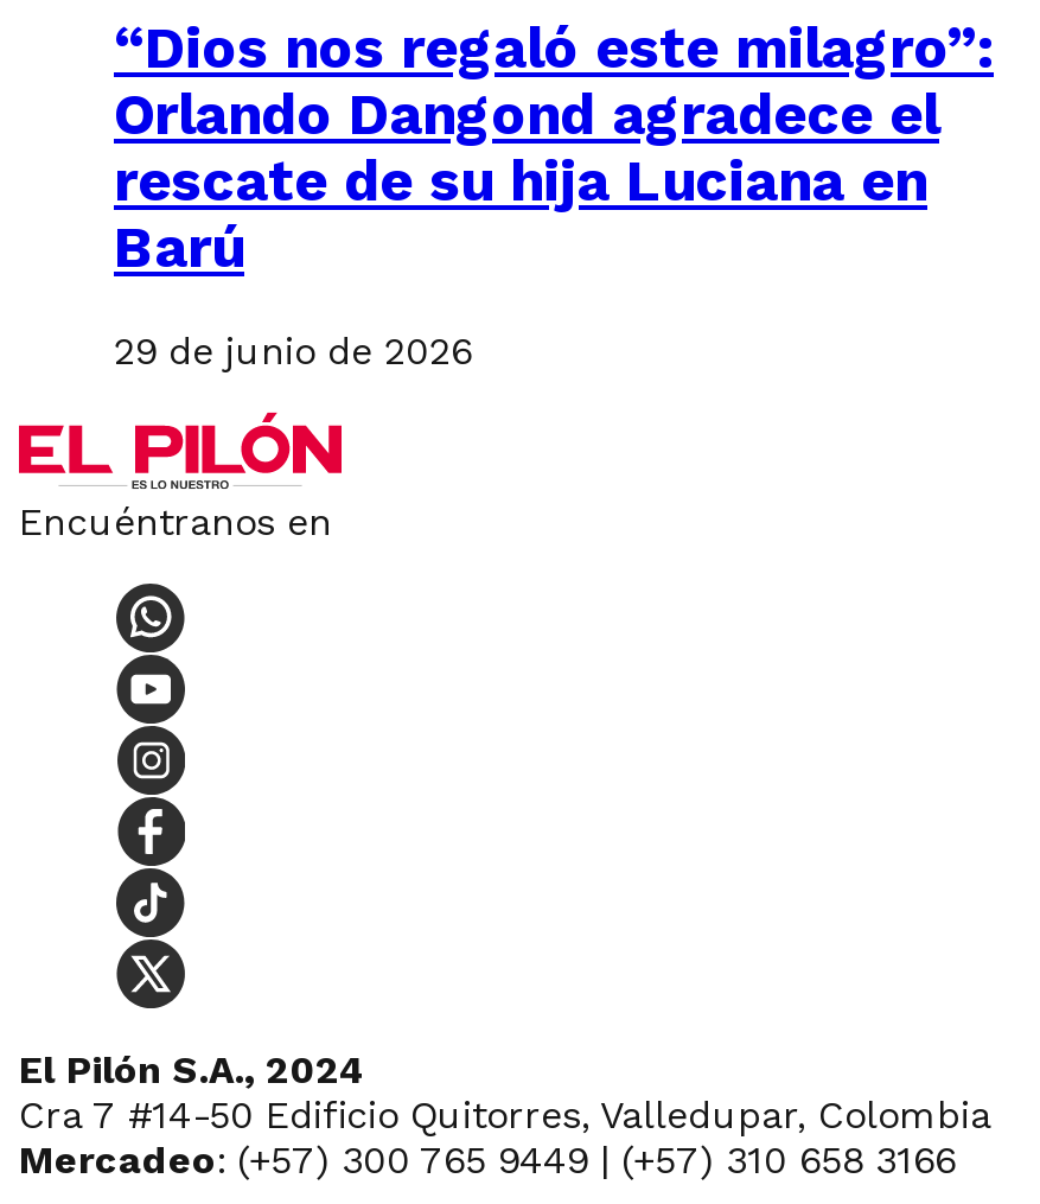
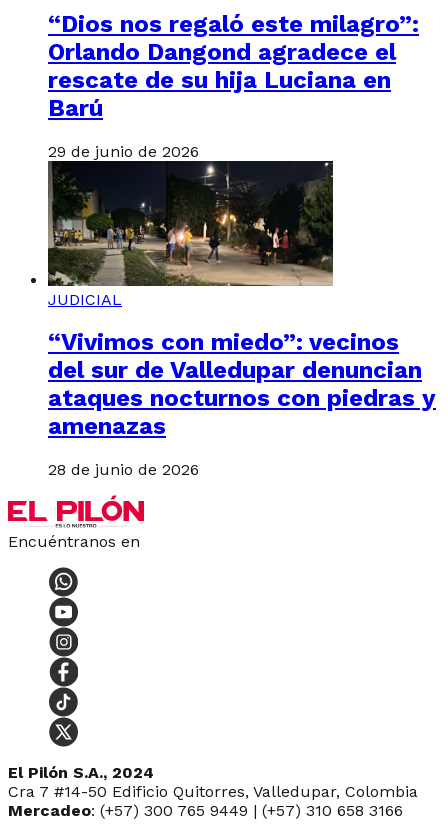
none -> [47,160,436,479] [image] | JUDICIAL | “Vivimos con miedo”: vecinos | del sur de Valledupar denuncian | ataques nocturnos con piedras y | amenazas | 28 de junio de 2026

